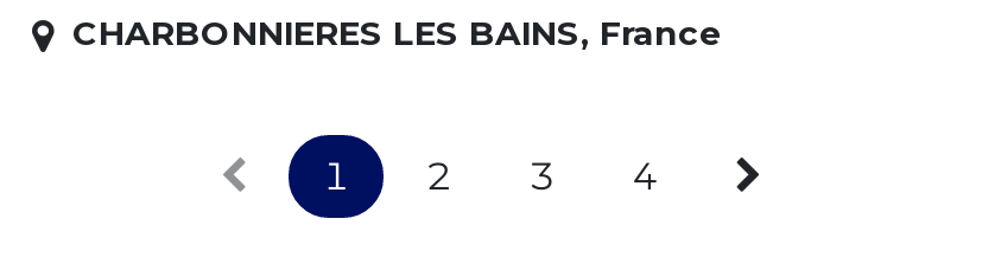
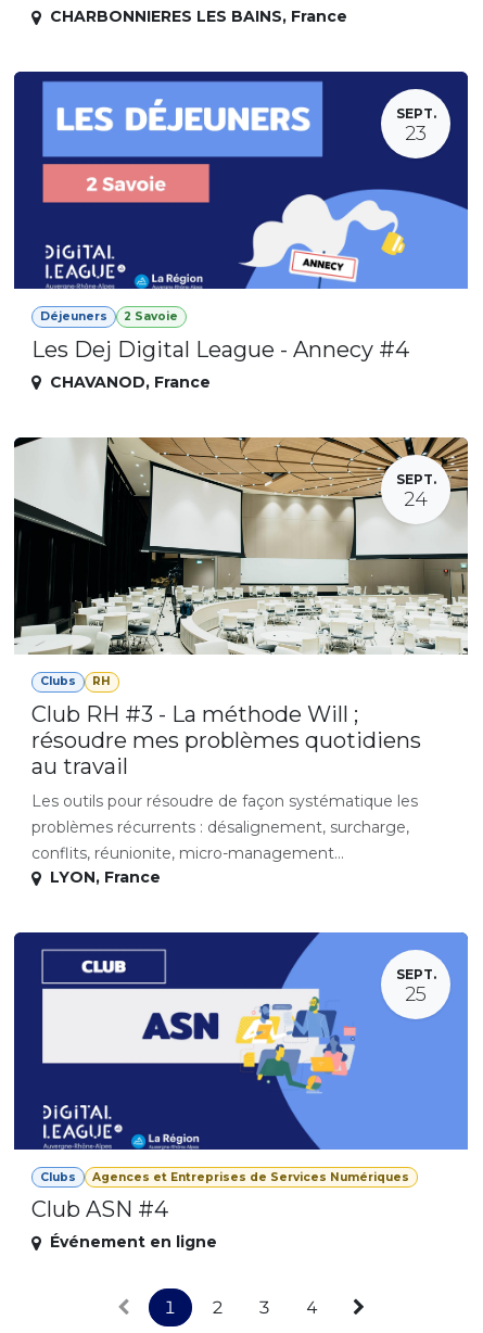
none -> [13,71,469,290] [image] | SEPT. | 23
none -> [13,436,469,656] [image] | SEPT. | 24
none -> [13,931,469,1151] [image] | SEPT. | 25
none -> [31,309,409,392] Déjeuners | 2 Savoie | Les Dej Digital League - Annecy #4 | CHAVANOD, France
none -> [31,675,421,887] Clubs | RH | Club RH #3 - La méthode Will ; | résoudre mes problèmes quotidiens | au travail | Les outils pour résoudre de façon systématique les | problèmes récurrents : désalignement, surcharge, | conflits, réunionite, micro-management... | LYON, France
none -> [31,1170,410,1252] Clubs | Agences et Entreprises de Services Numériques | Club ASN #4 | Événement en ligne

